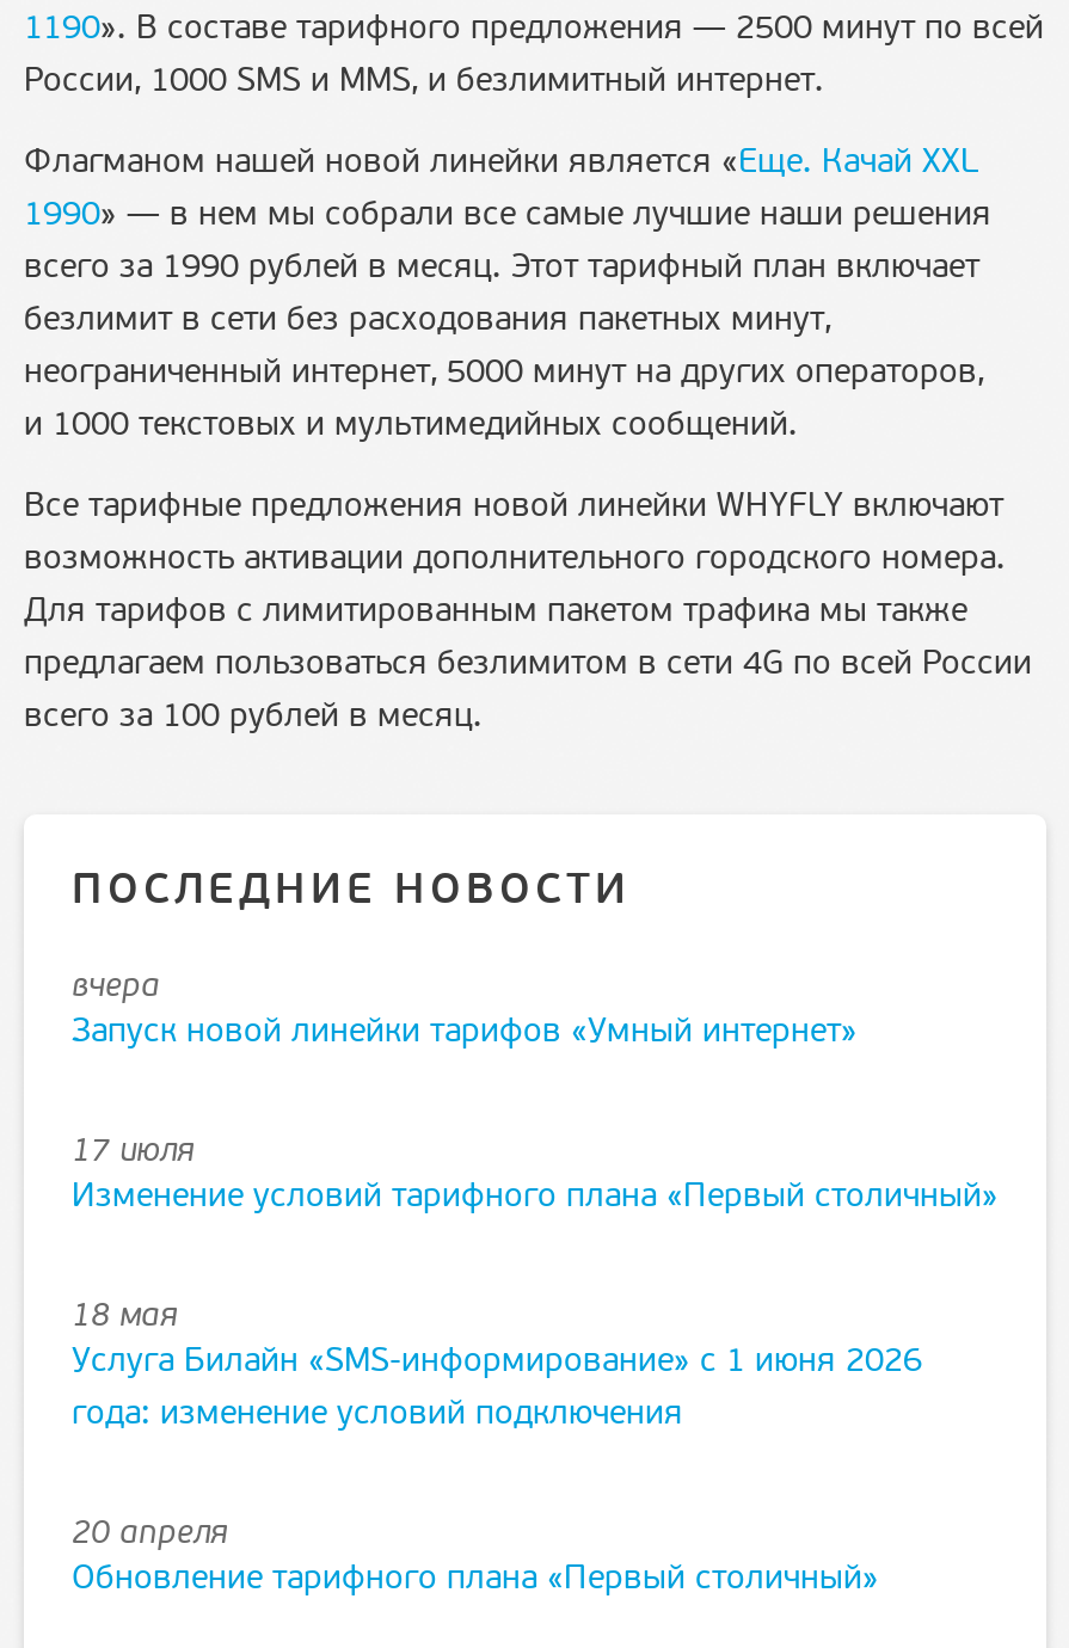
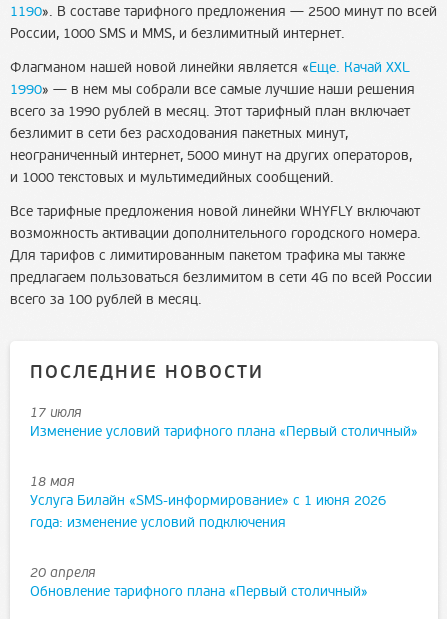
[72,964,858,1050] вчера | Запуск новой линейки тарифов «Умный интернет» -> none

